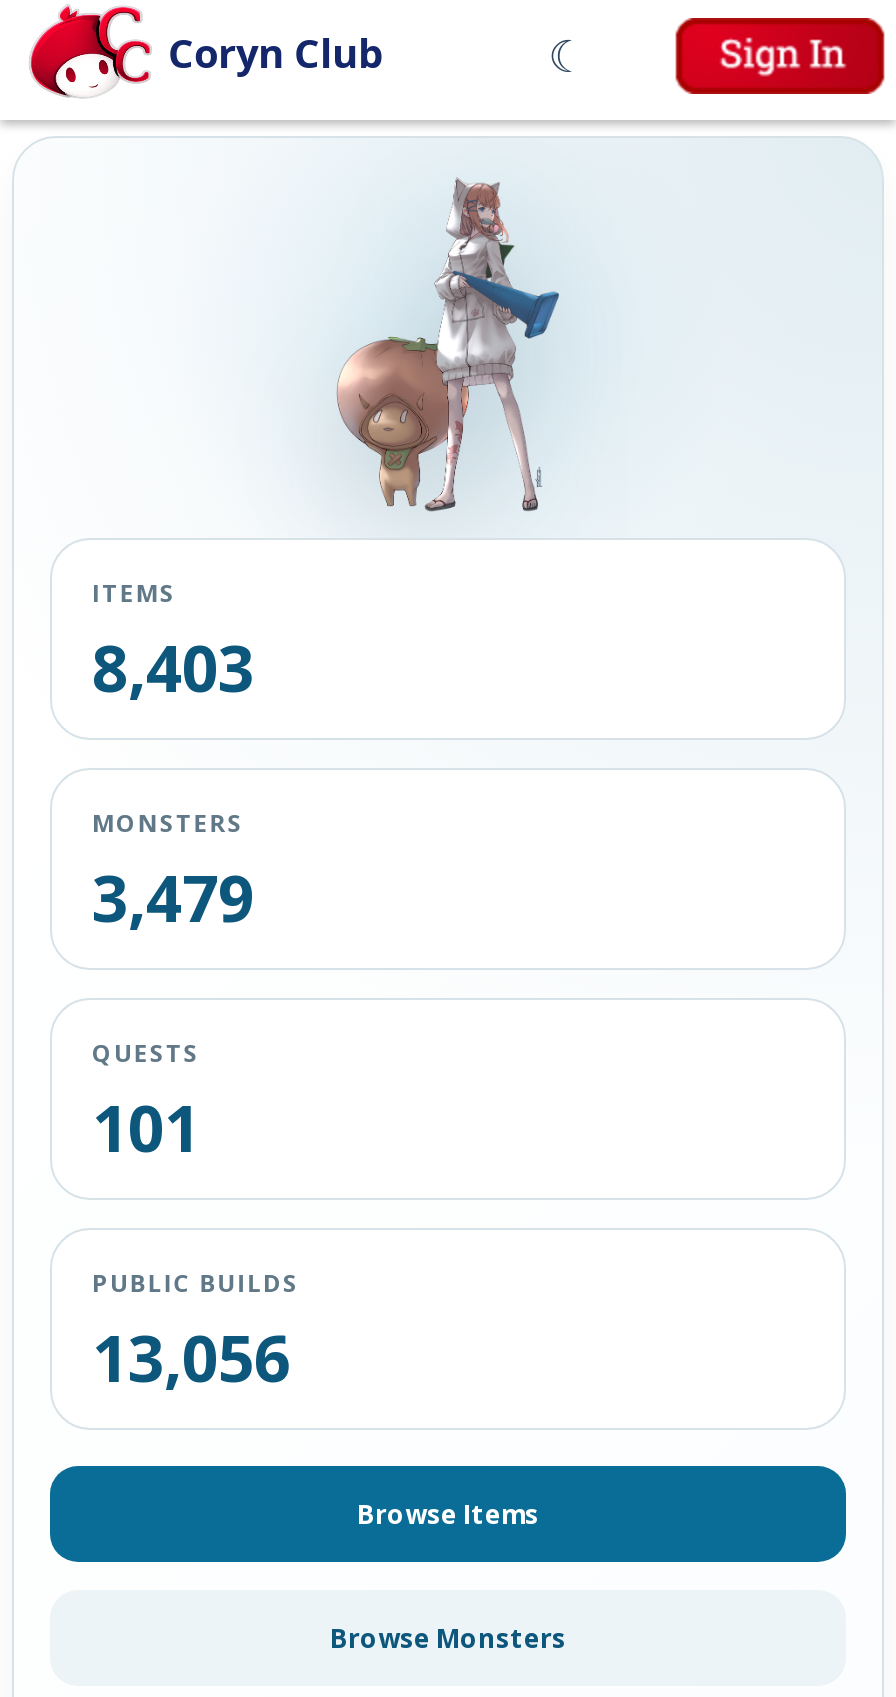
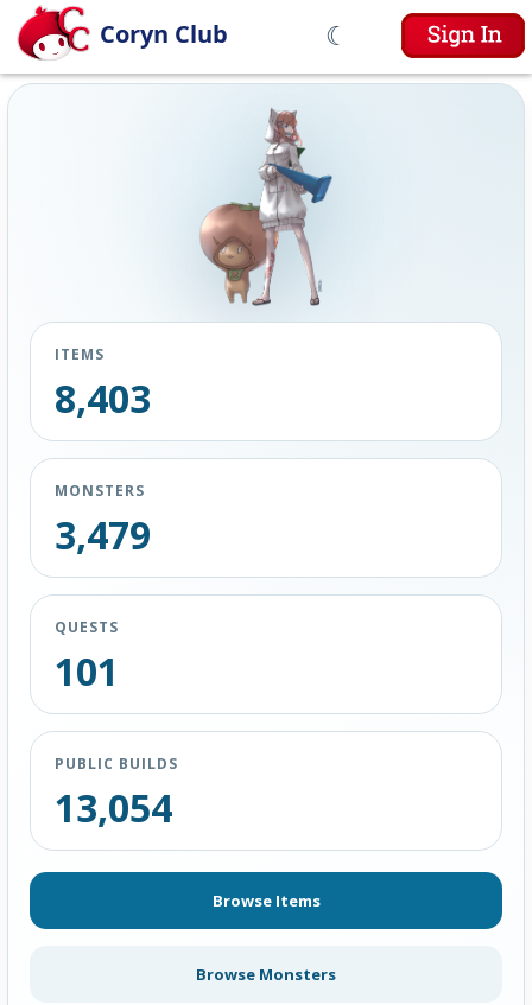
[92,1314,290,1400] 13,056 -> [55,782,172,833] 13,054

